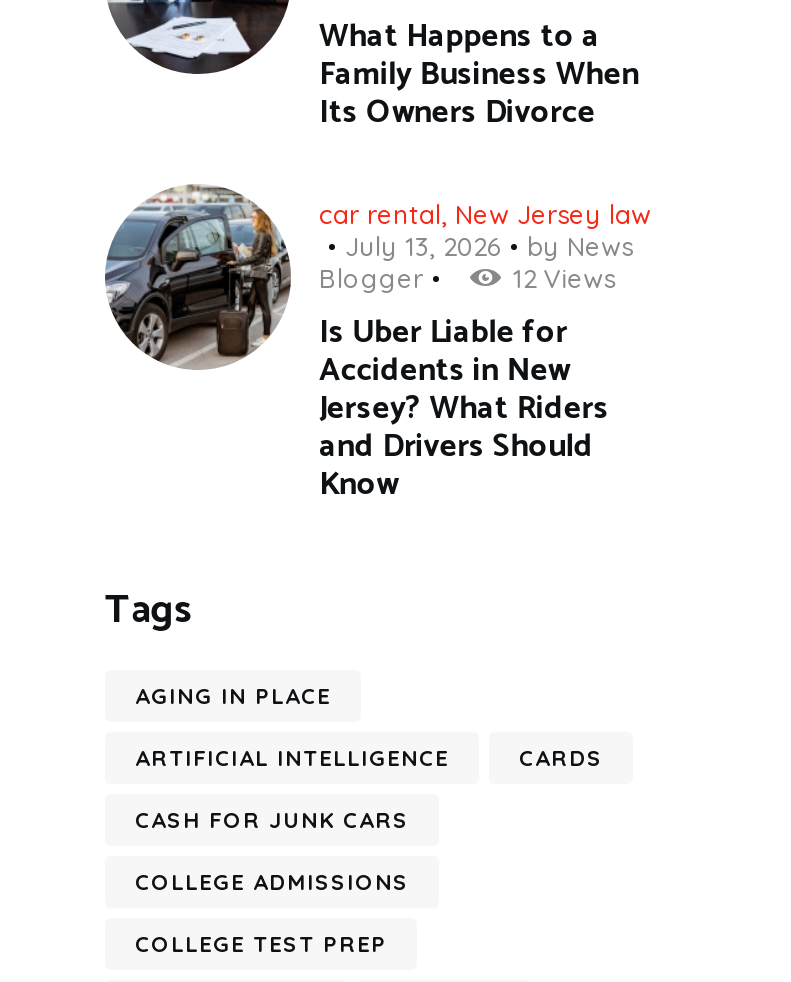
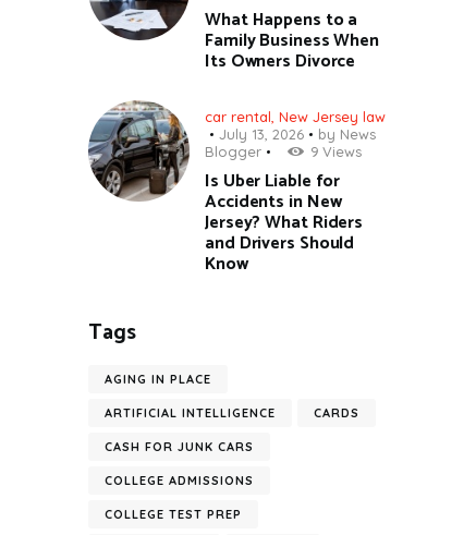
[513,262,615,294] 12 Views -> [310,143,362,160] 9 Views

